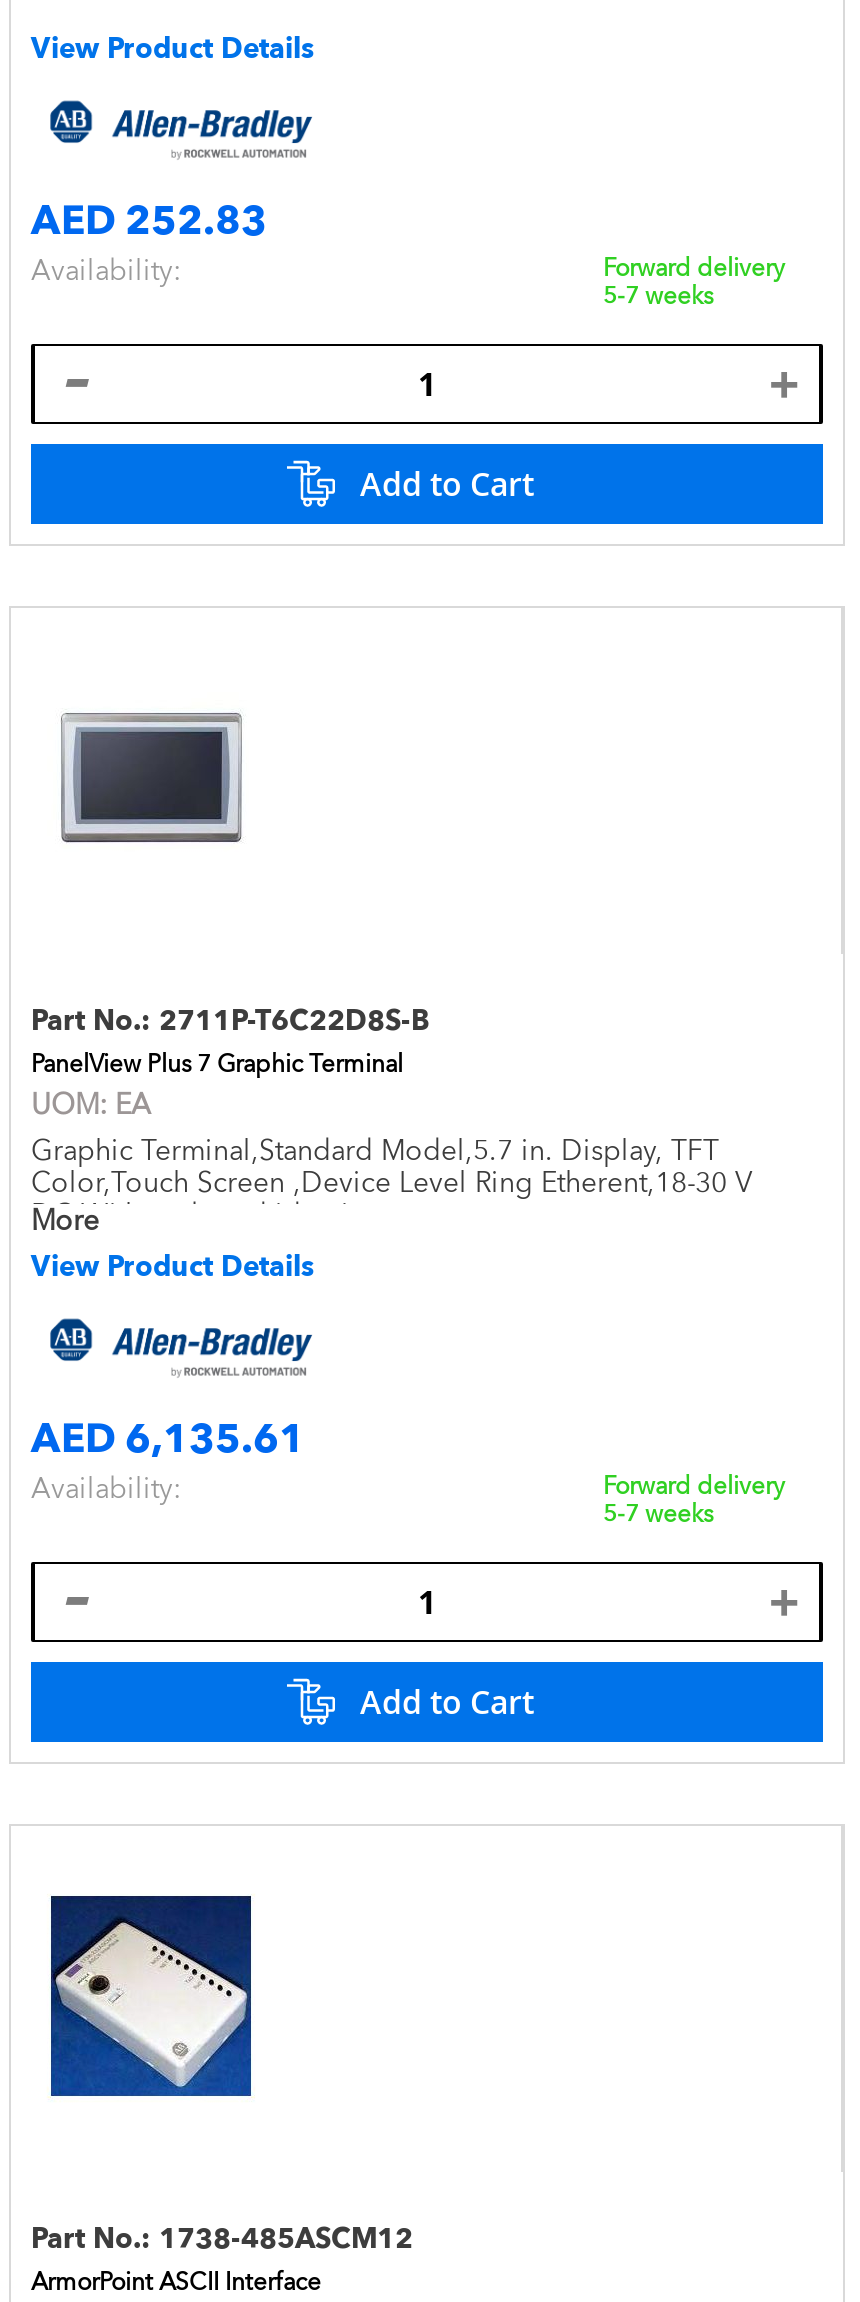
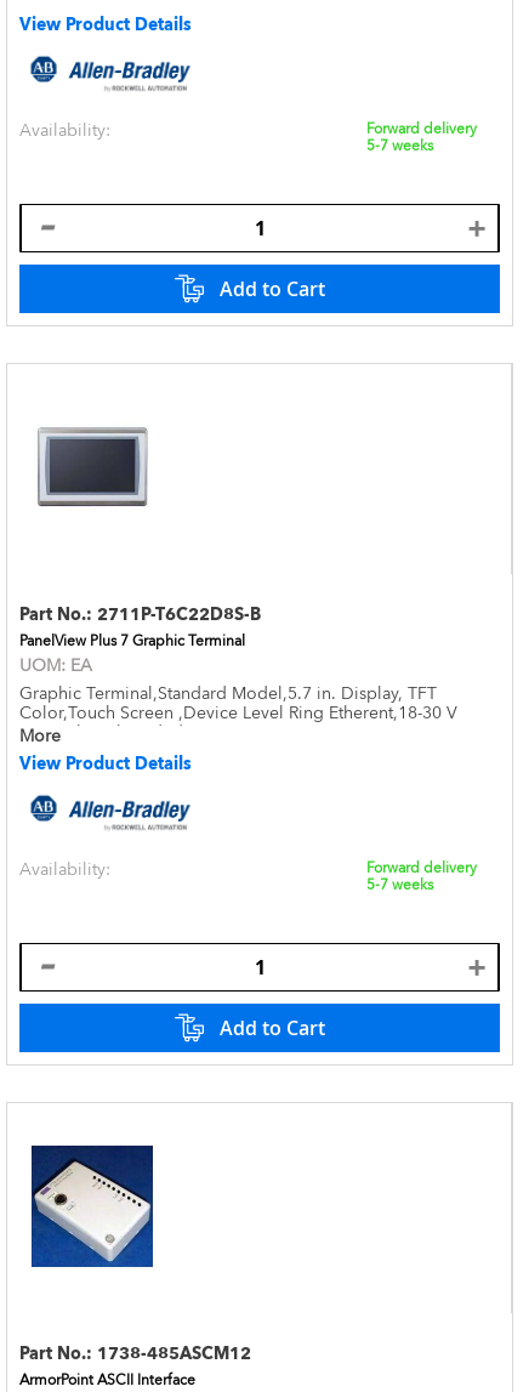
[31,195,267,243] AED 252.83 -> none
moved [31,253,785,309] -> [19,120,477,154]: Availability: | Forward delivery | 5-7 weeks
[31,1413,305,1461] AED 6,135.61 -> none
moved [31,1471,785,1527] -> [19,859,477,893]: Availability: | Forward delivery | 5-7 weeks

